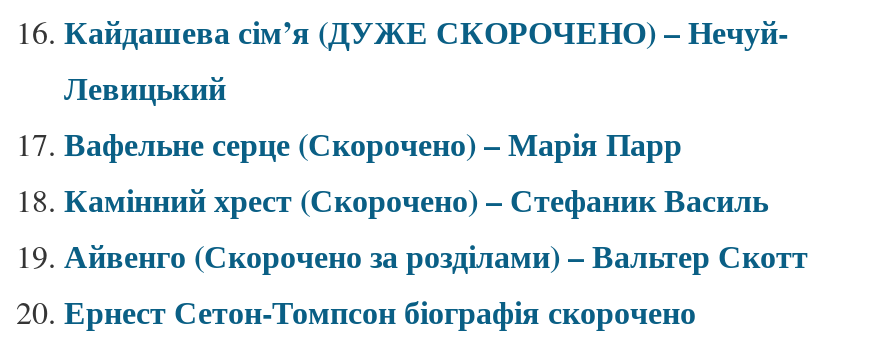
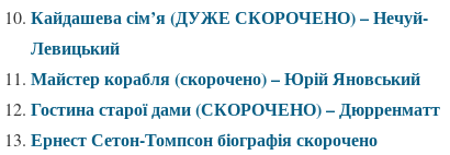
[64,119,808,277] Вафельне серце (Скорочено) – Марія Парр | Камінний хрест (Скорочено) – Стефаник Василь | Айвенго (Скорочено за розділами) – Вальтер Скотт -> [31,65,440,121] Майстер корабля (скорочено) – Юрій Яновський | Гостина старої дами (СКОРОЧЕНО) – Дюрренматт

